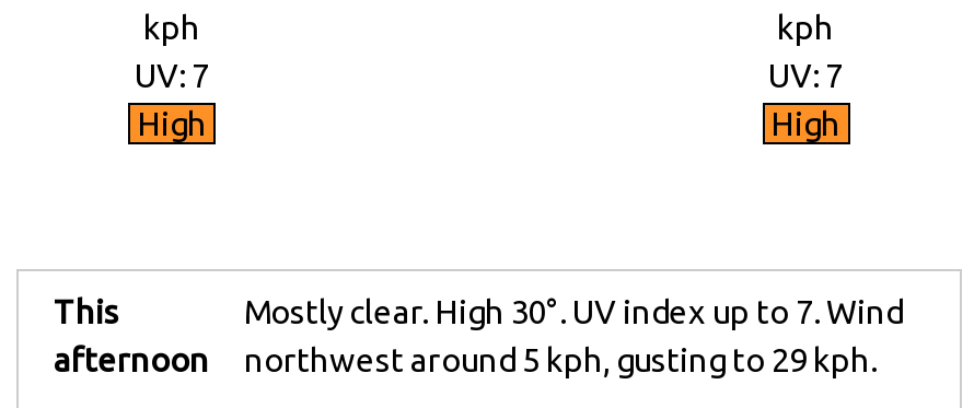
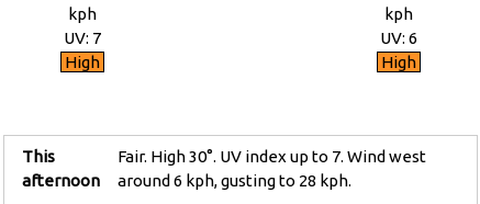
[768,57,843,94] UV: 7 -> [380,29,417,47] UV: 6
[244,293,903,379] Mostly clear. High 30°. UV index up to 7. Wind | northwest around 5 kph, gusting to 29 kph. -> [118,147,426,190] Fair. High 30°. UV index up to 7. Wind west | around 6 kph, gusting to 28 kph.

